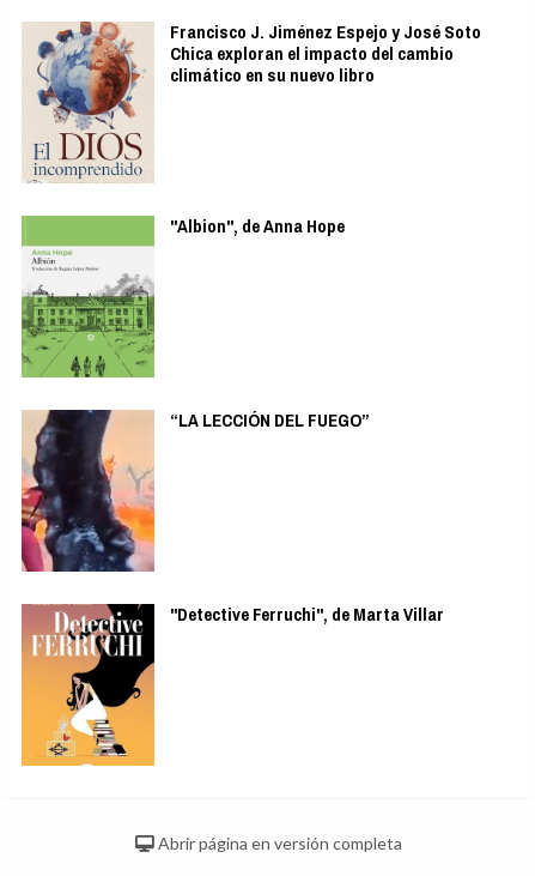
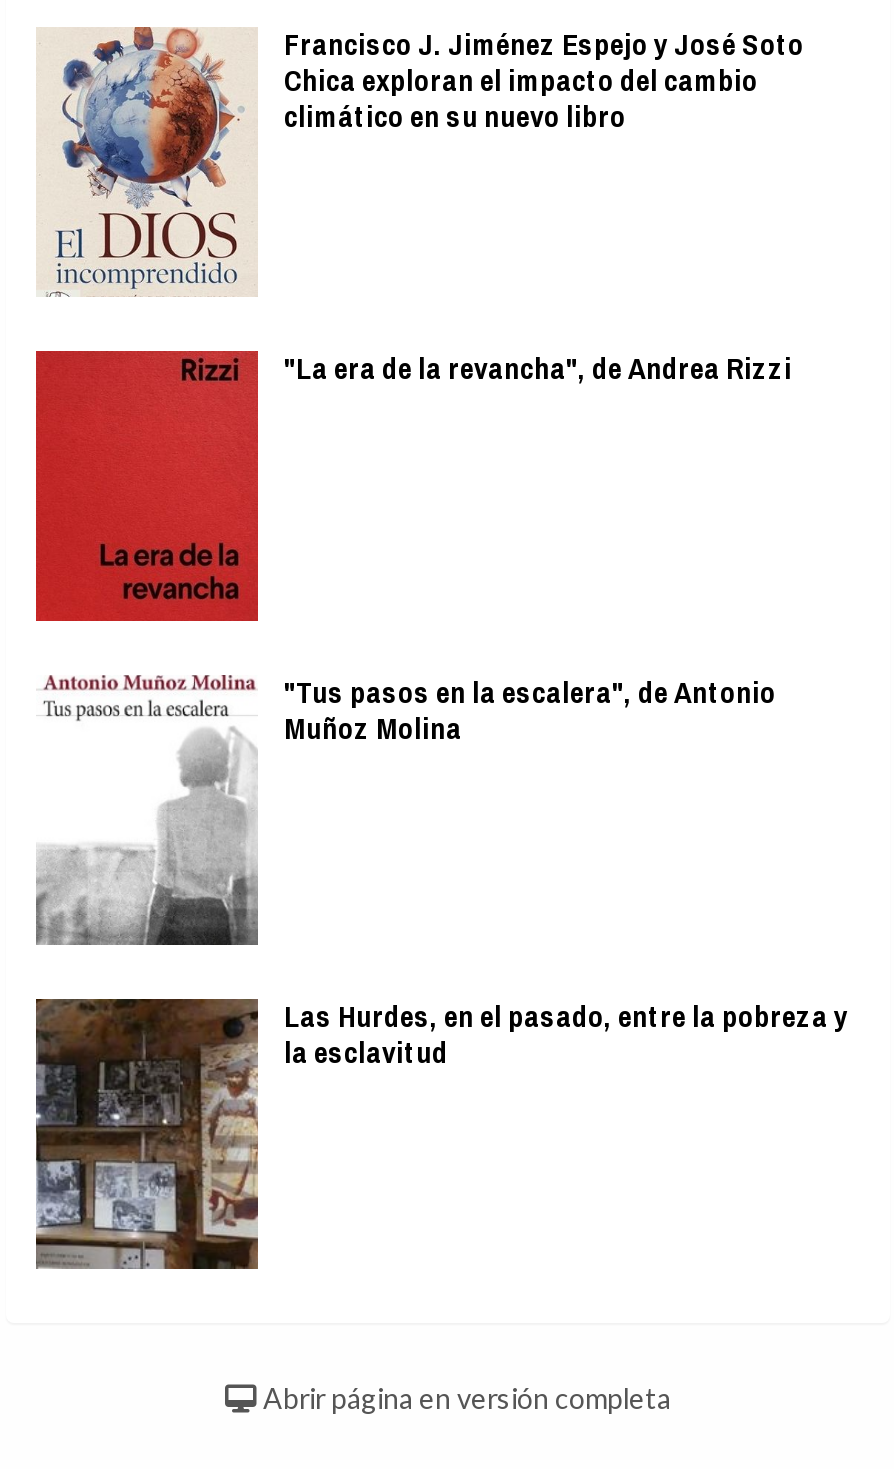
[20,214,345,379] [image] | "Albion", de Anna Hope -> [34,348,792,623] [image] | "La era de la revancha", de Andrea Rizzi
[20,408,370,573] [image] | “LA LECCIÓN DEL FUEGO” -> [34,672,776,945] [image] | "Tus pasos en la escalera", de Antonio | Muñoz Molina
[20,602,444,767] [image] | "Detective Ferruchi", de Marta Villar -> [34,996,848,1271] [image] | Las Hurdes, en el pasado, entre la pobreza y | la esclavitud

